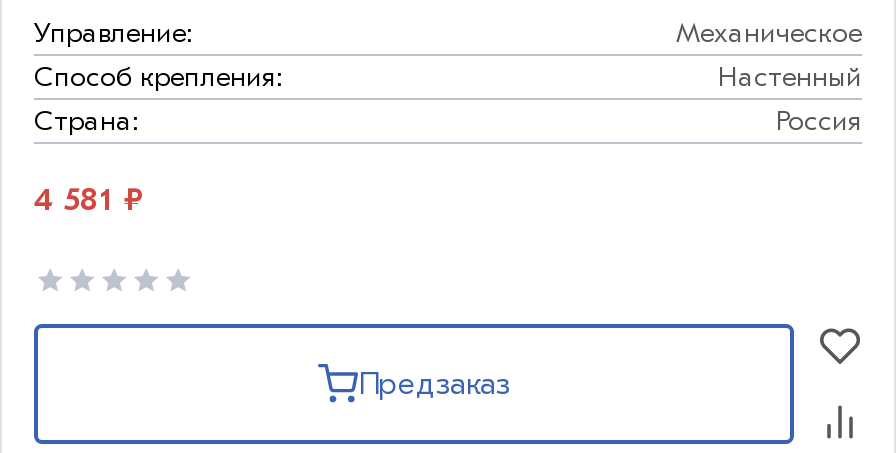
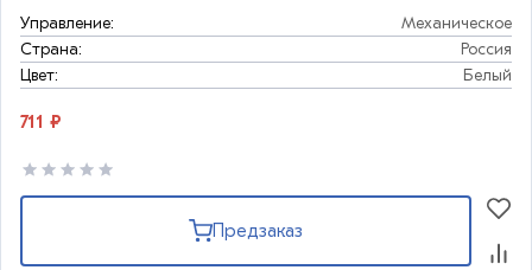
[34,60,862,94] Способ крепления: | Настенный -> none
moved [34,104,862,138] -> [20,39,512,59]: Страна: | Россия
[34,182,144,218] 4 581 ₽ -> [20,65,512,133] Цвет: | Белый | 711 ₽

